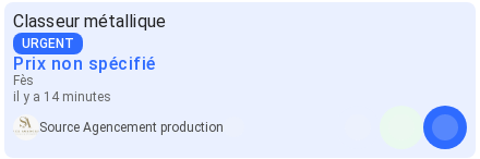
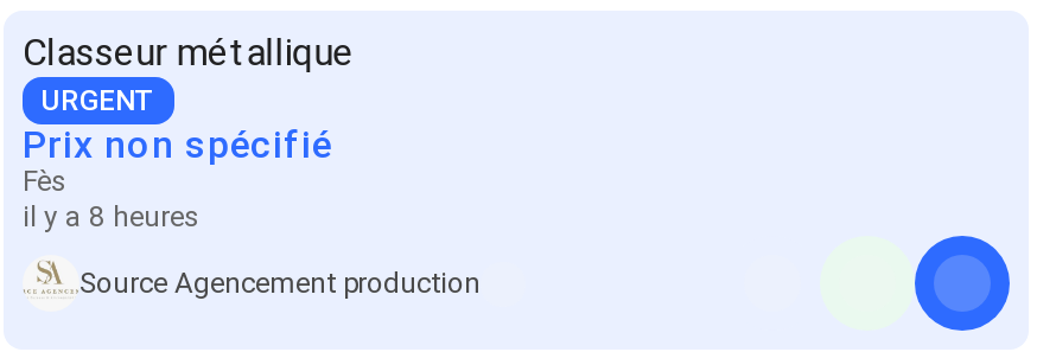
[13,89,111,104] il y a 14 minutes -> [23,201,201,234] il y a 8 heures

